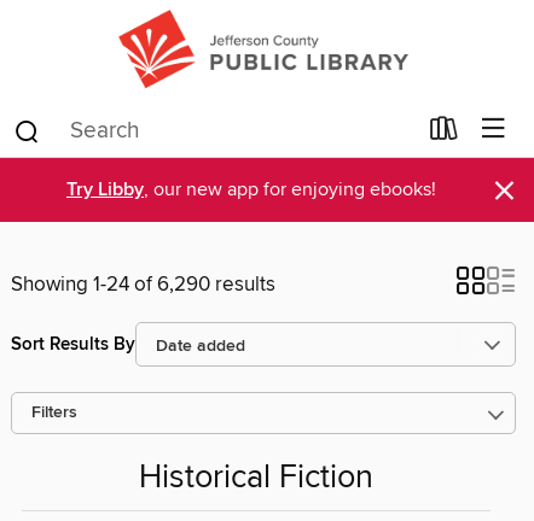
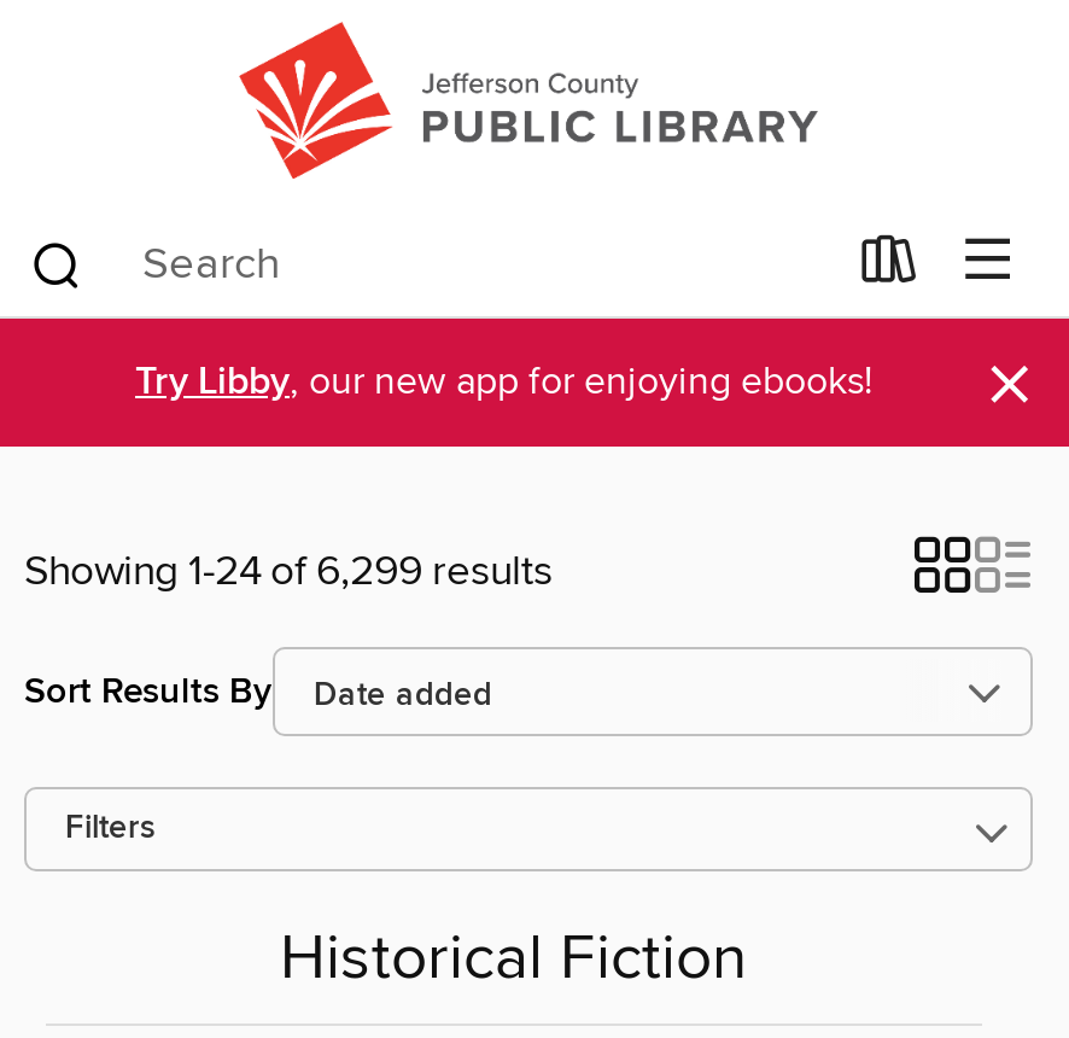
[11,271,275,298] Showing 1-24 of 6,290 results -> [24,546,553,599] Showing 1-24 of 6,299 results

